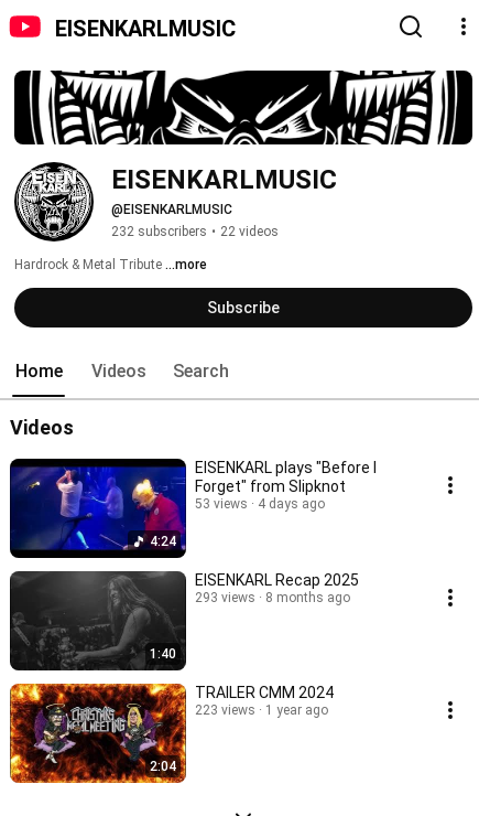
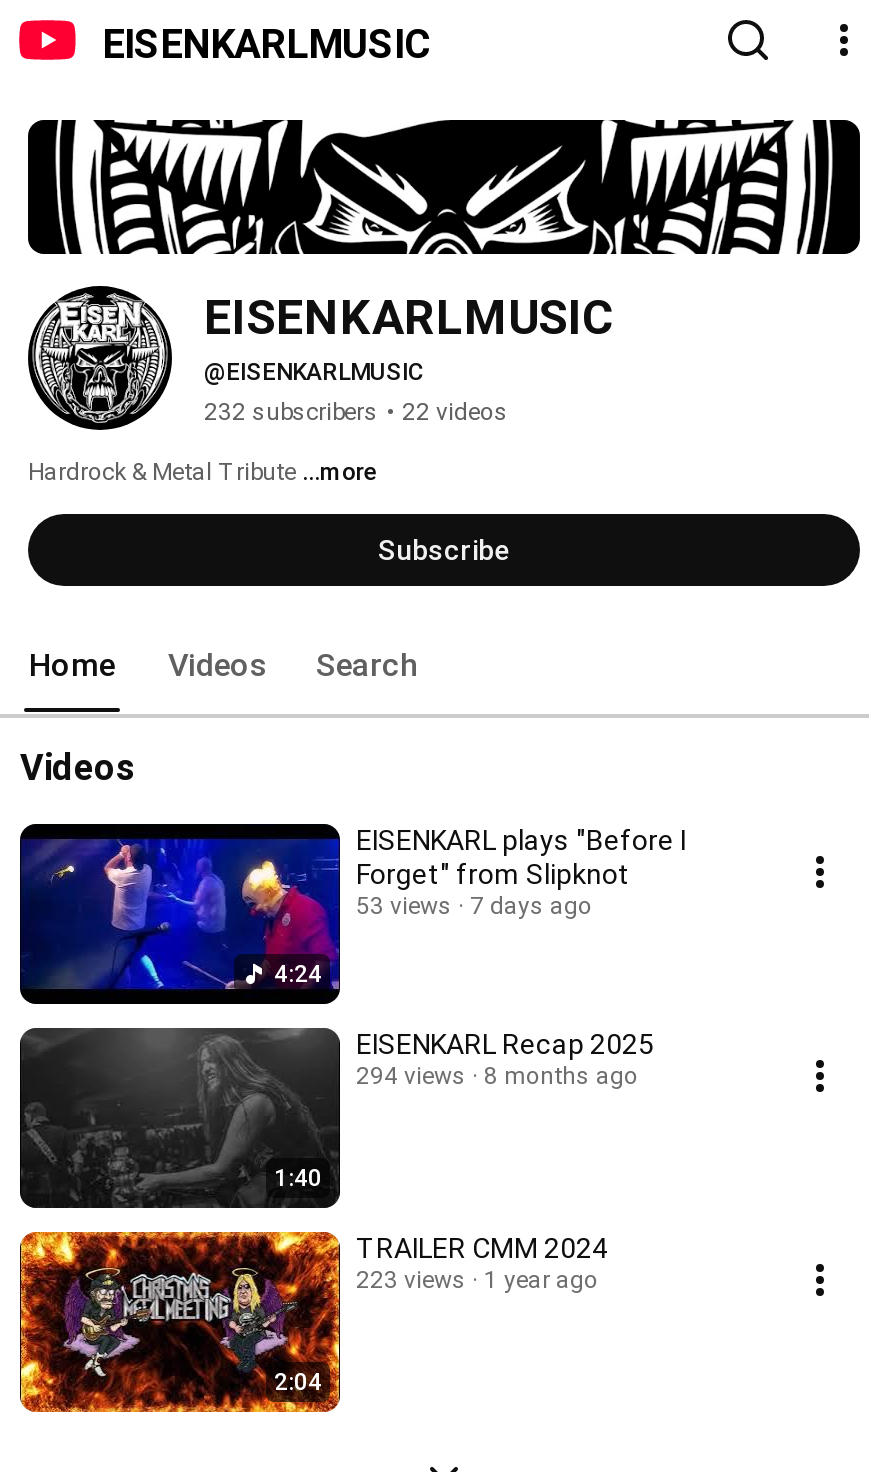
[195,496,325,512] 53 views 4 days ago -> [356,892,592,920] 53 views 7 days ago
[195,590,350,605] 293 views 8 months ago -> [356,1062,638,1090] 294 views 8 months ago

